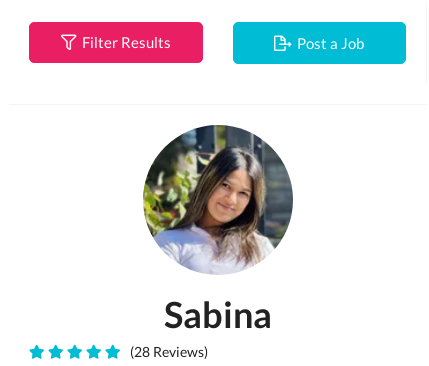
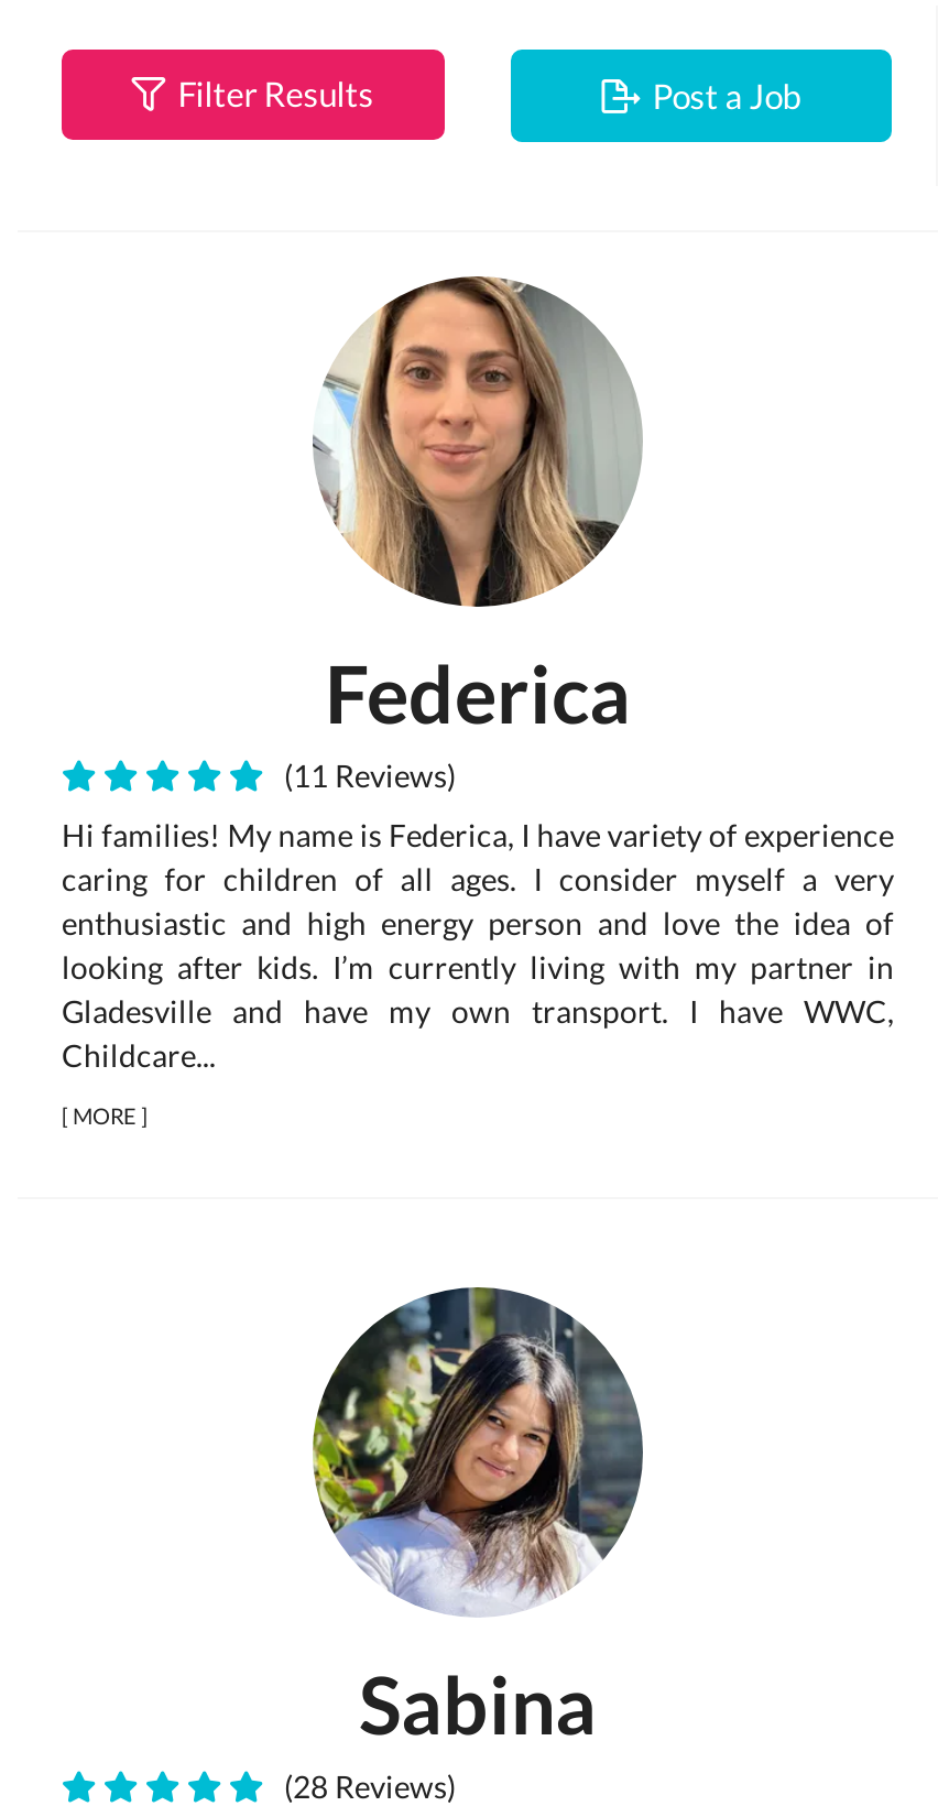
none -> [62,276,894,1129] [image] | Federica | (11 Reviews) | Hi families! My name is Federica, I have variety of experience | caring for children of all ages. I consider myself a very | enthusiastic and high energy person and love the idea of | looking after kids. I’m currently living with my partner in | Gladesville and have my own transport. I have WWC, | Childcare... | [MORE]

